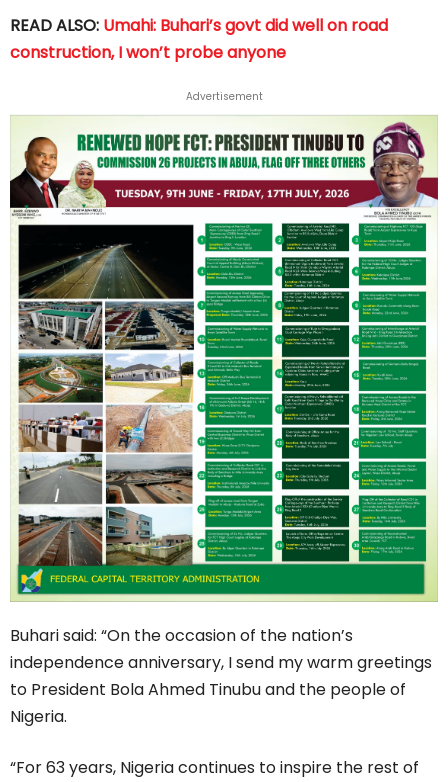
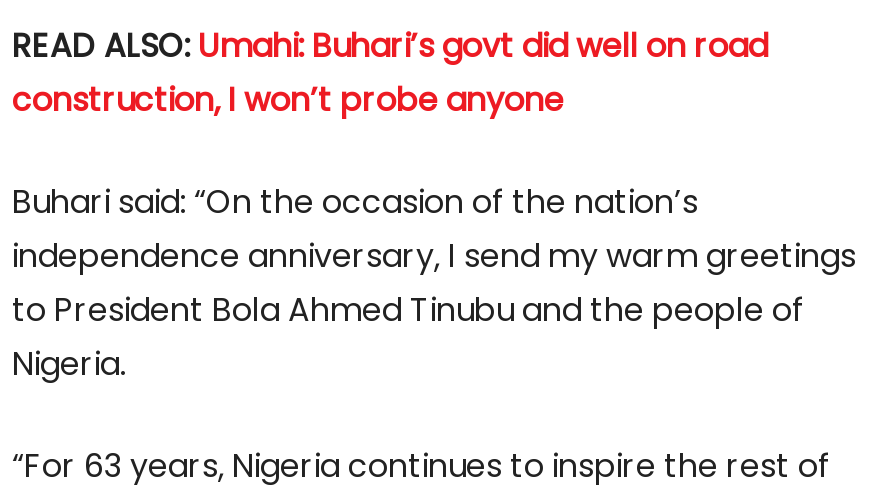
[185,89,262,104] Advertisement -> none
[9,115,439,603] [image] -> none

